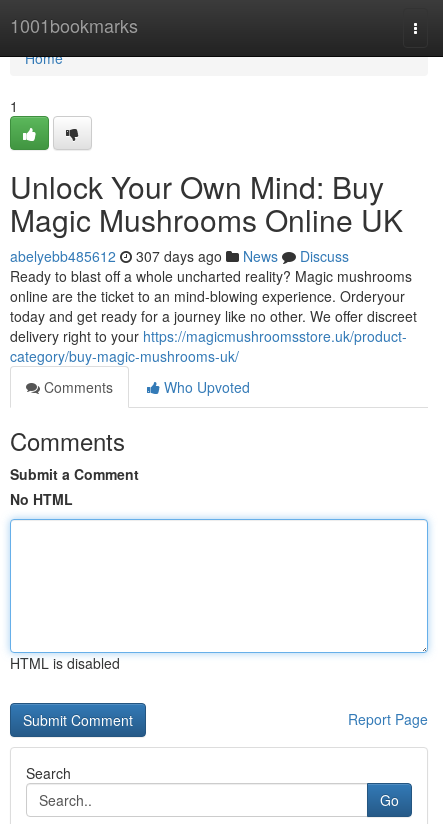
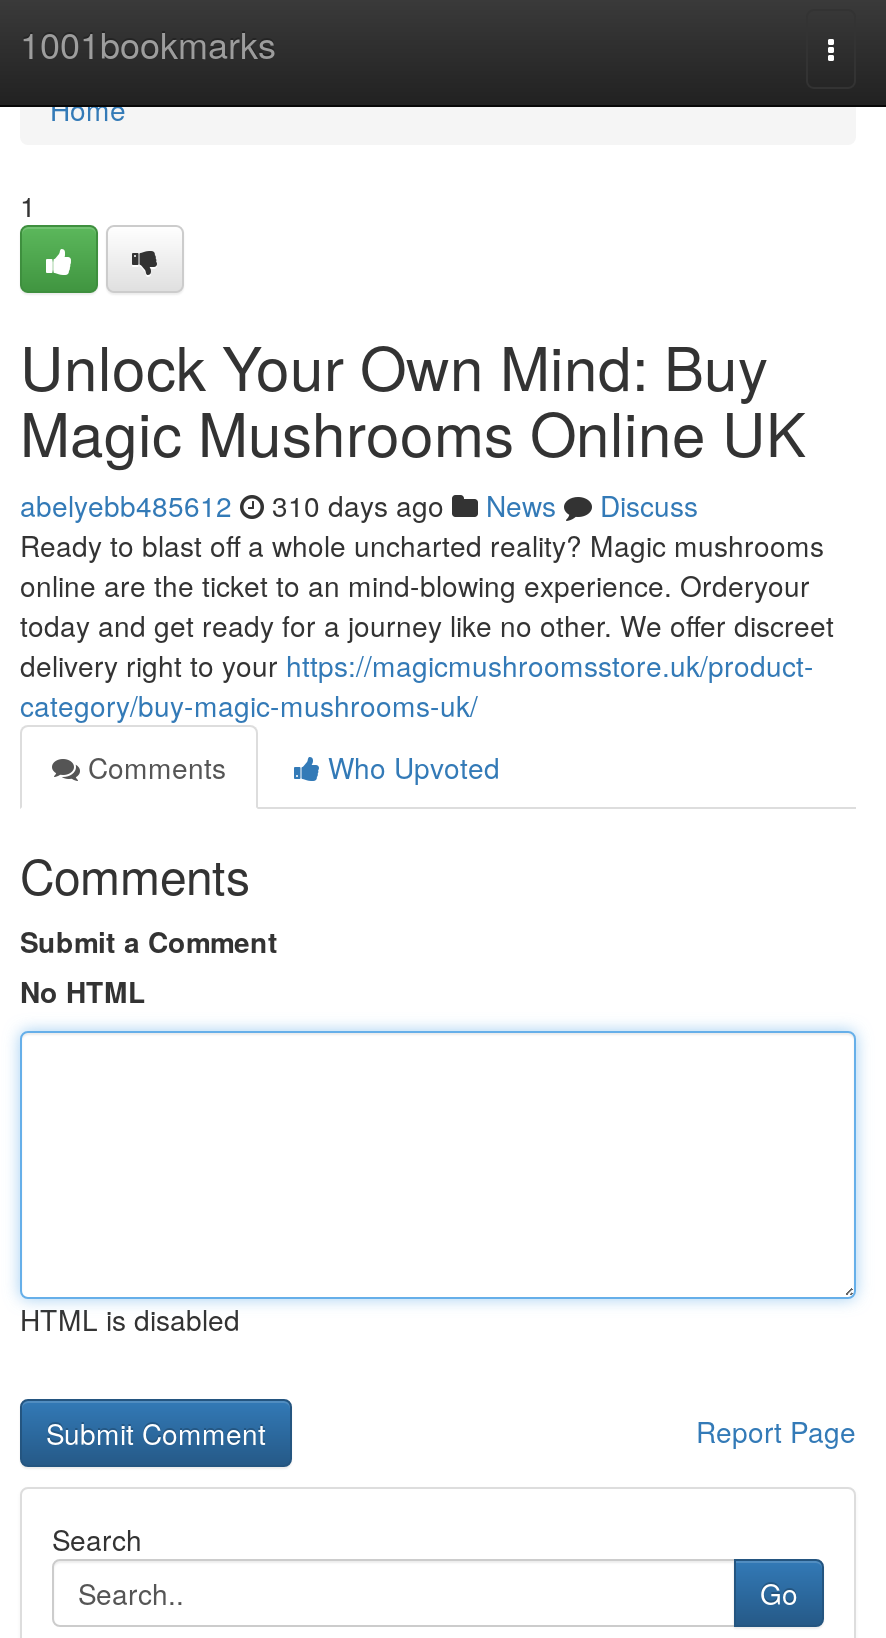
[10,246,349,266] abelyebb485612 307 days ago News Discuss -> [20,485,698,525] abelyebb485612 310 days ago News Discuss

